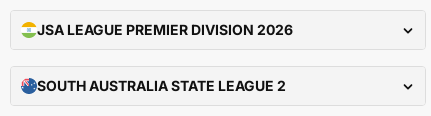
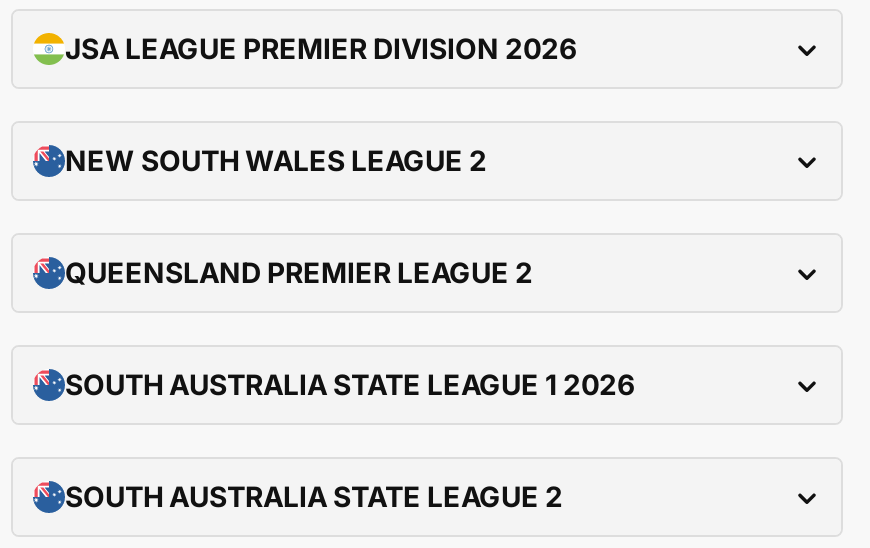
none -> [65,143,635,401] NEW SOUTH WALES LEAGUE 2 | QUEENSLAND PREMIER LEAGUE 2 | SOUTH AUSTRALIA STATE LEAGUE 1 2026

